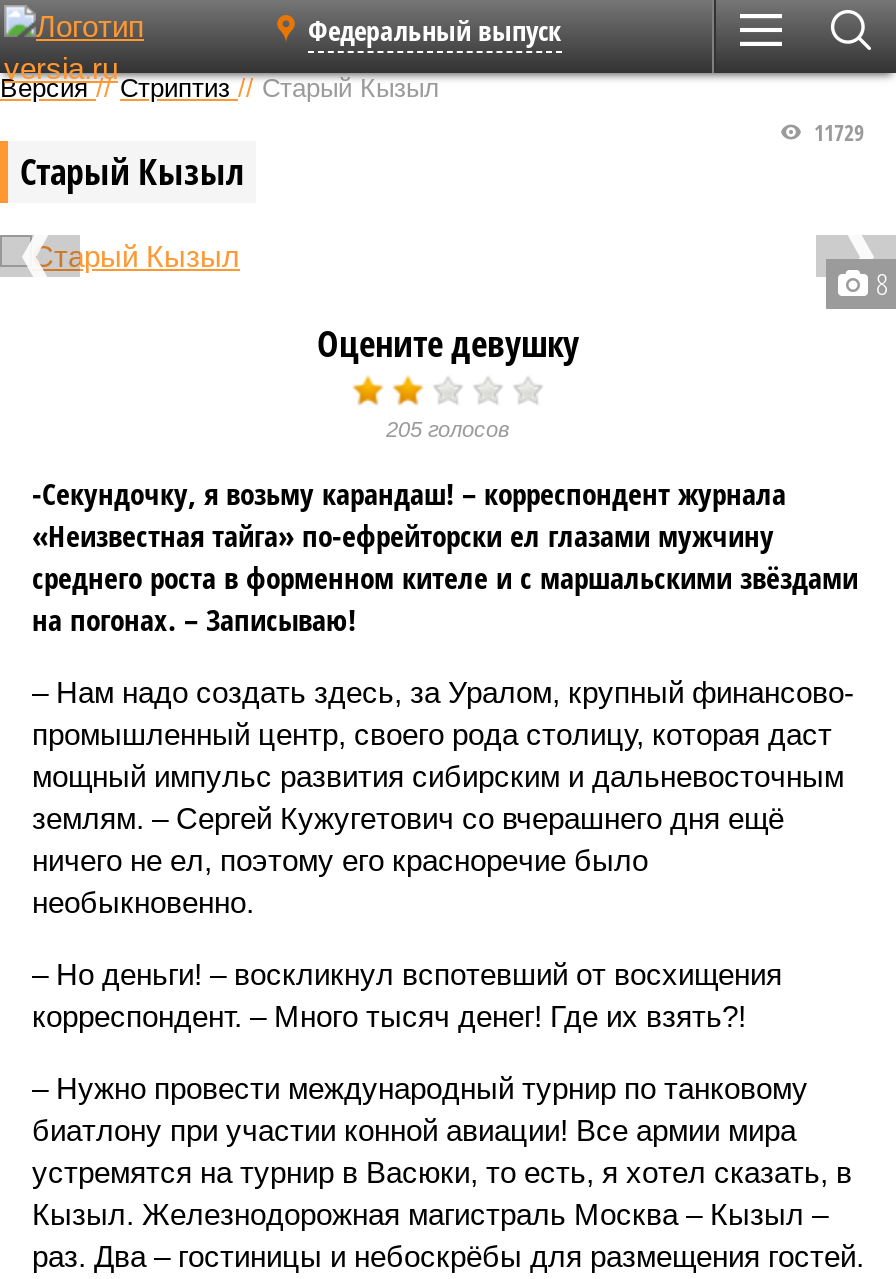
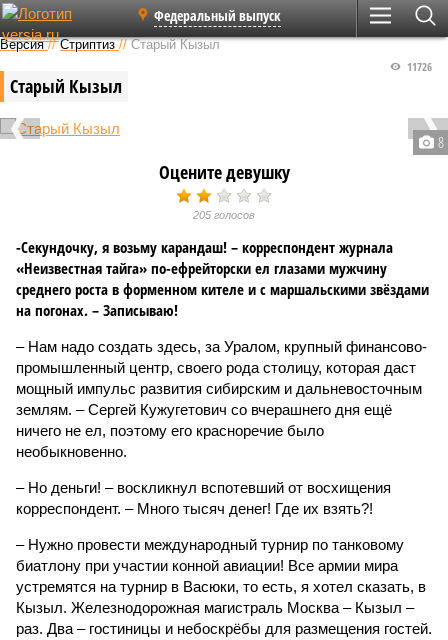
[808,117,864,147] 11729 -> [404,59,432,74] 11726

